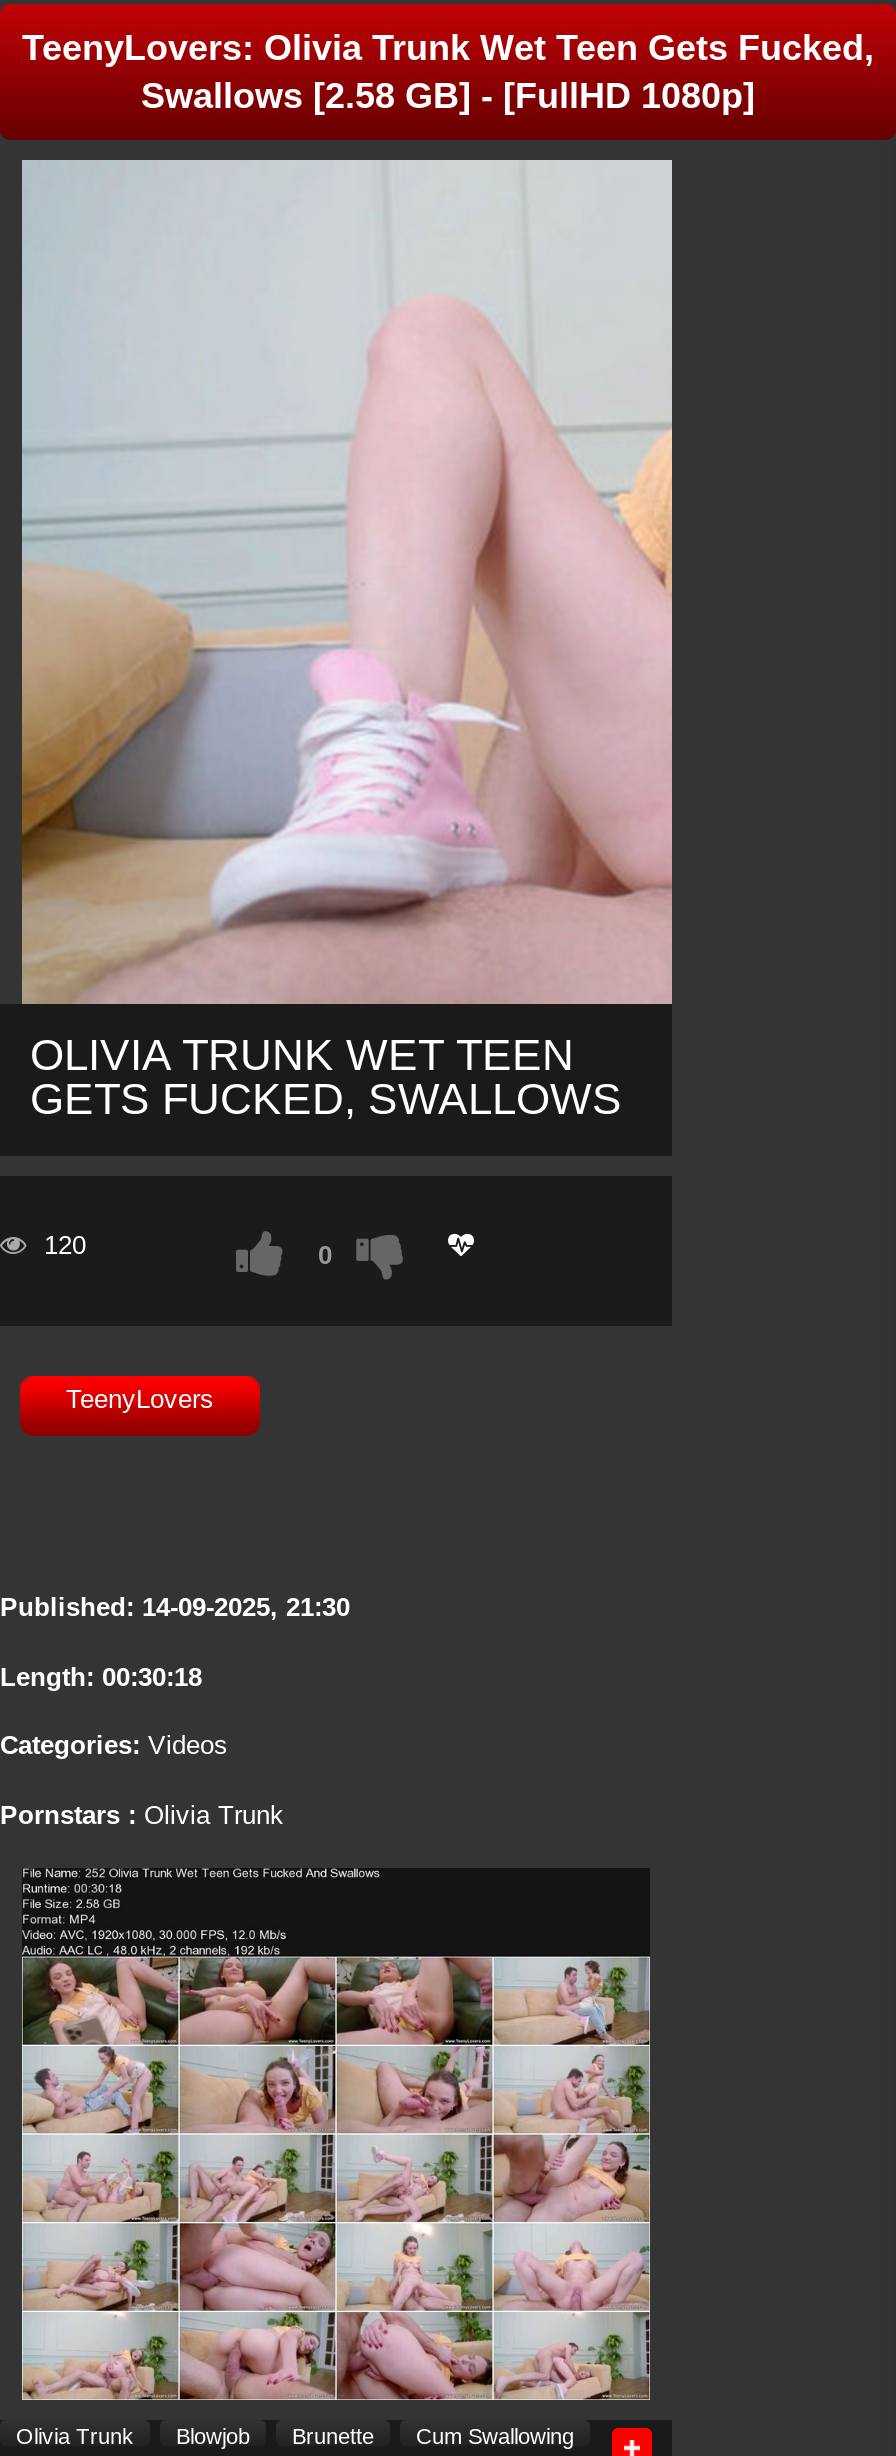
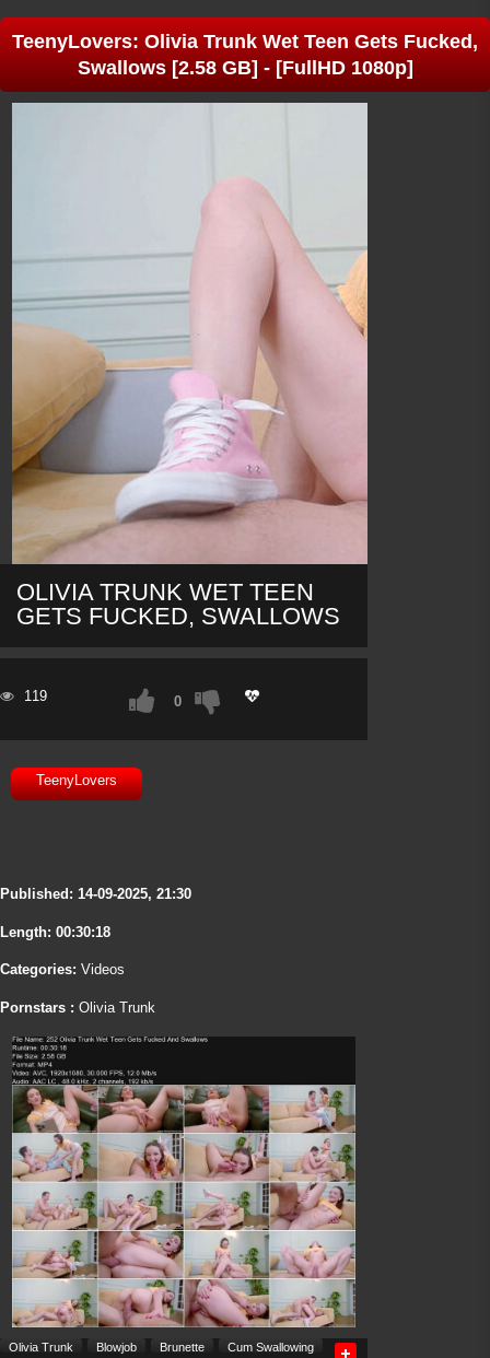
[36,1230,86,1260] 120 -> [20,688,47,704] 119

